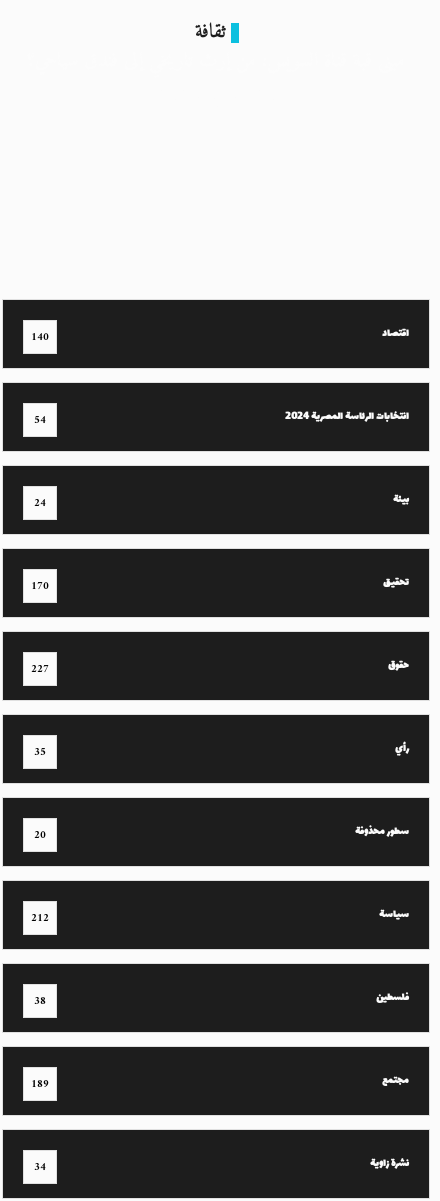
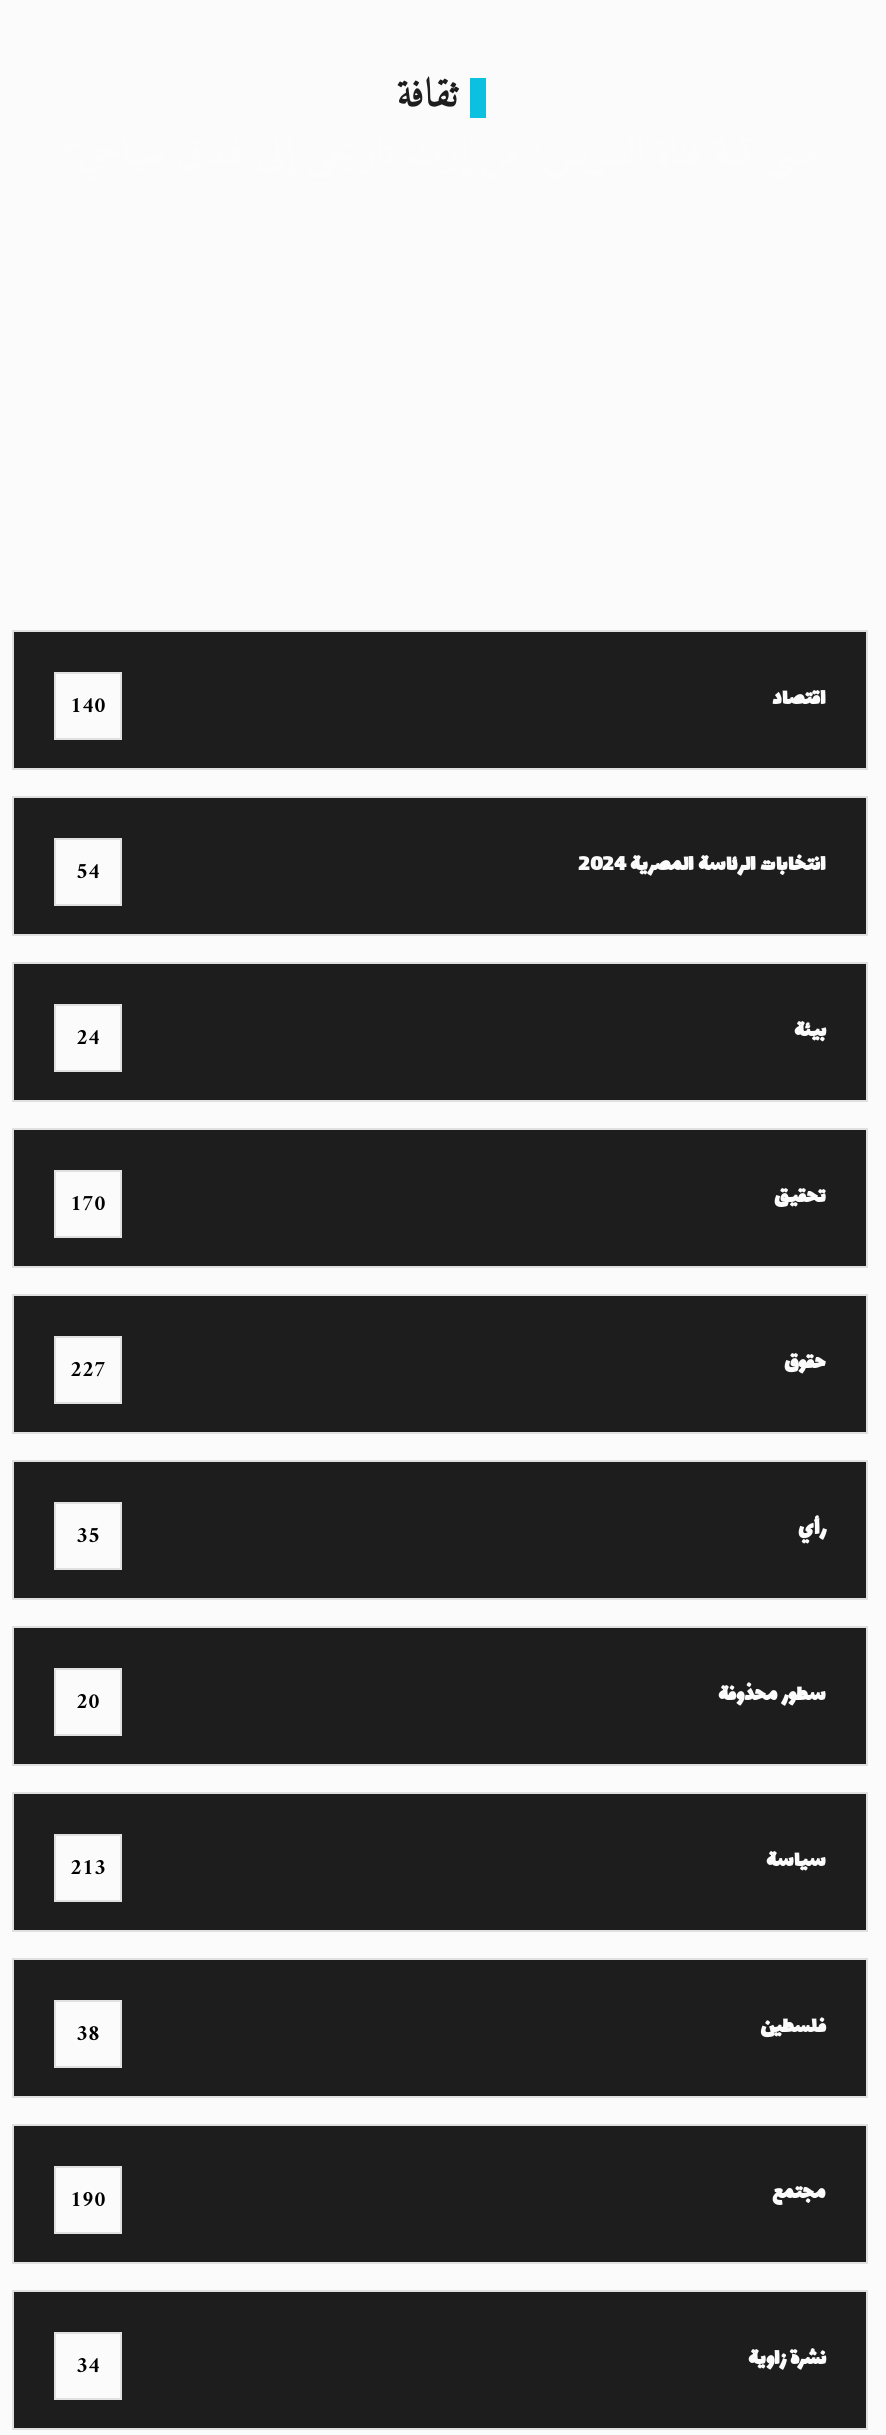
[31,908,49,928] 212 -> [70,1848,106,1888] 213
[31,1074,49,1094] 189 -> [70,2180,106,2220] 190

